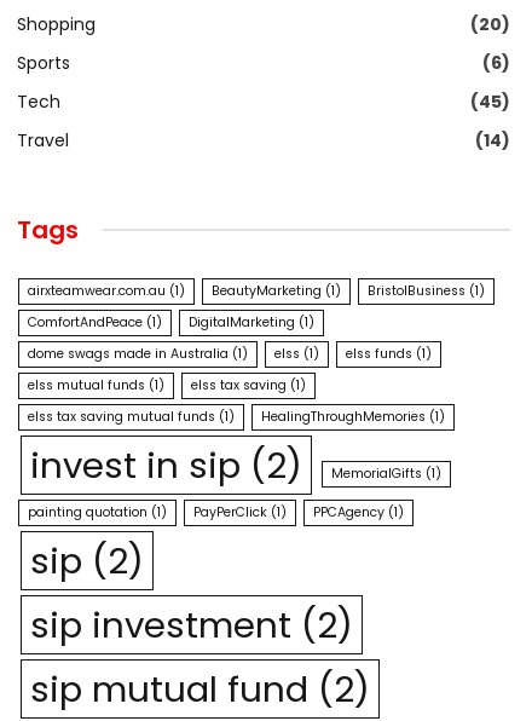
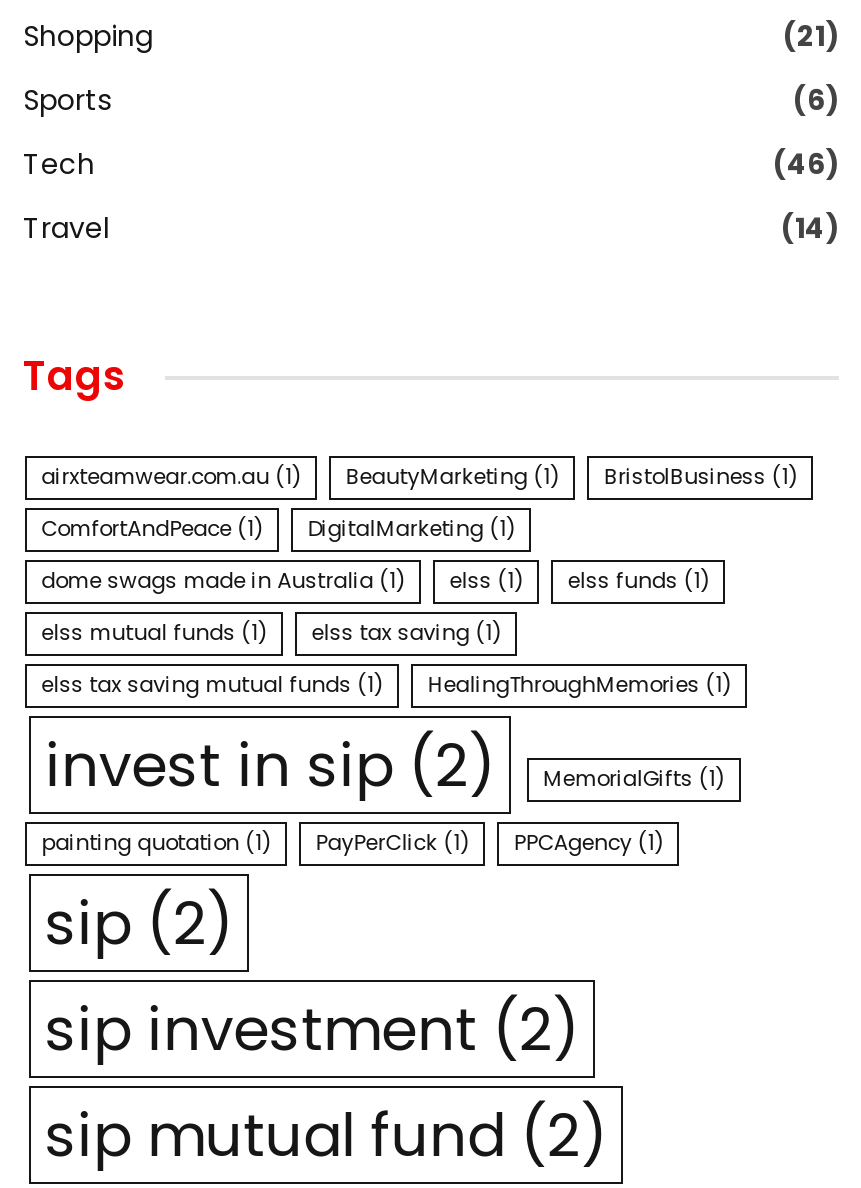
[470,11,510,36] (20) -> [783,16,839,56] (21)
[470,89,510,113] (45) -> [773,144,839,184] (46)

